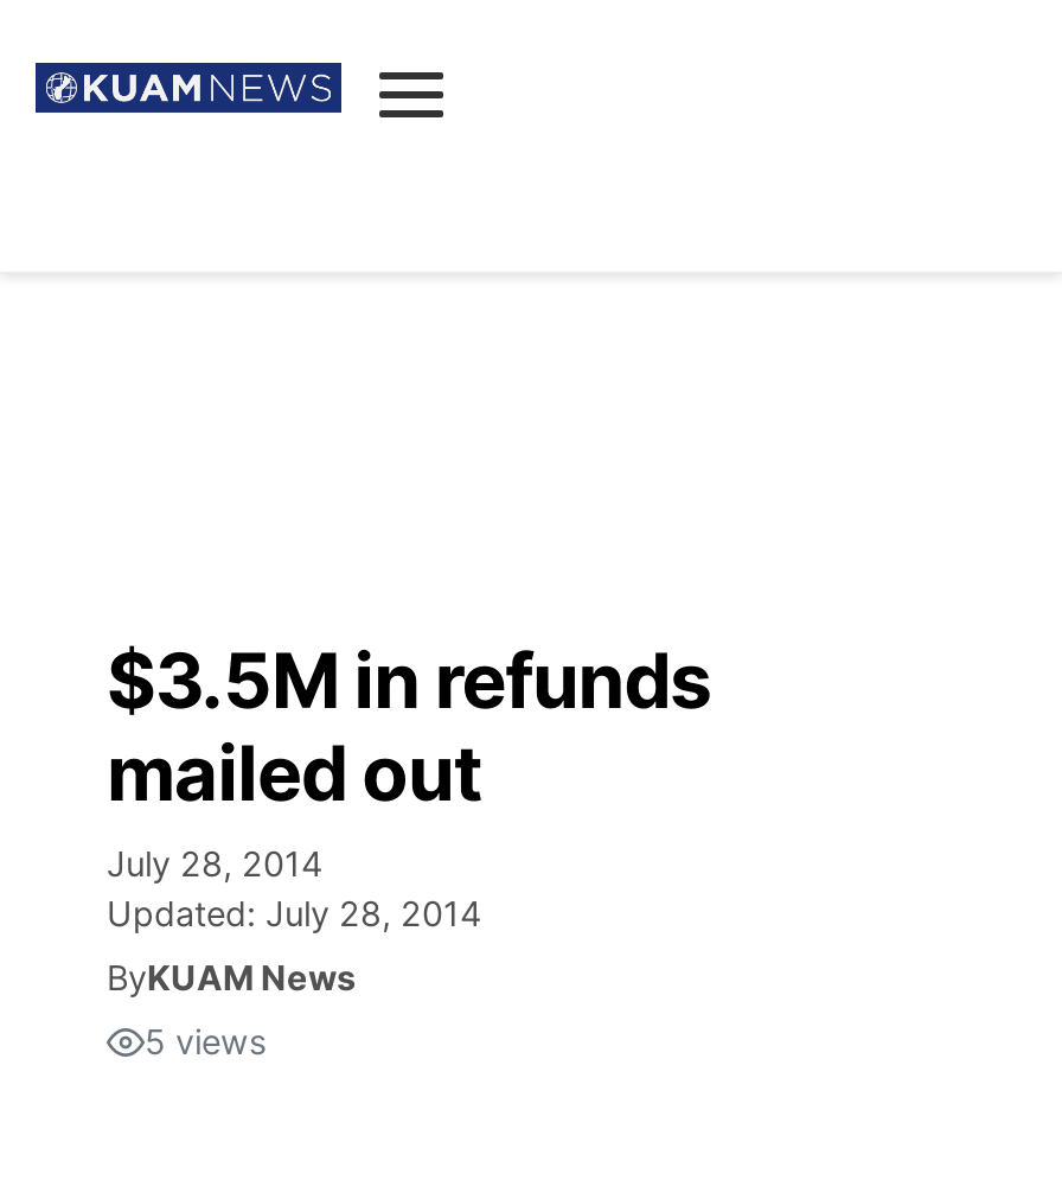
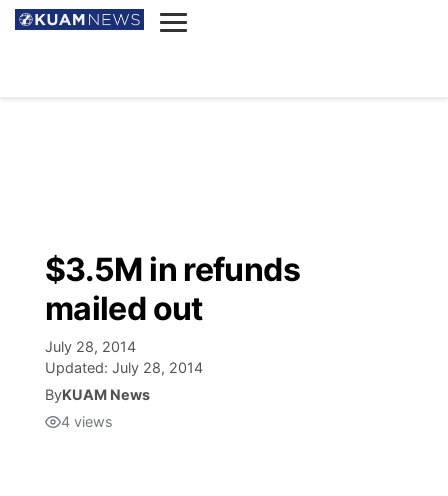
[145,1021,268,1061] 5 views -> [61,413,113,430] 4 views

